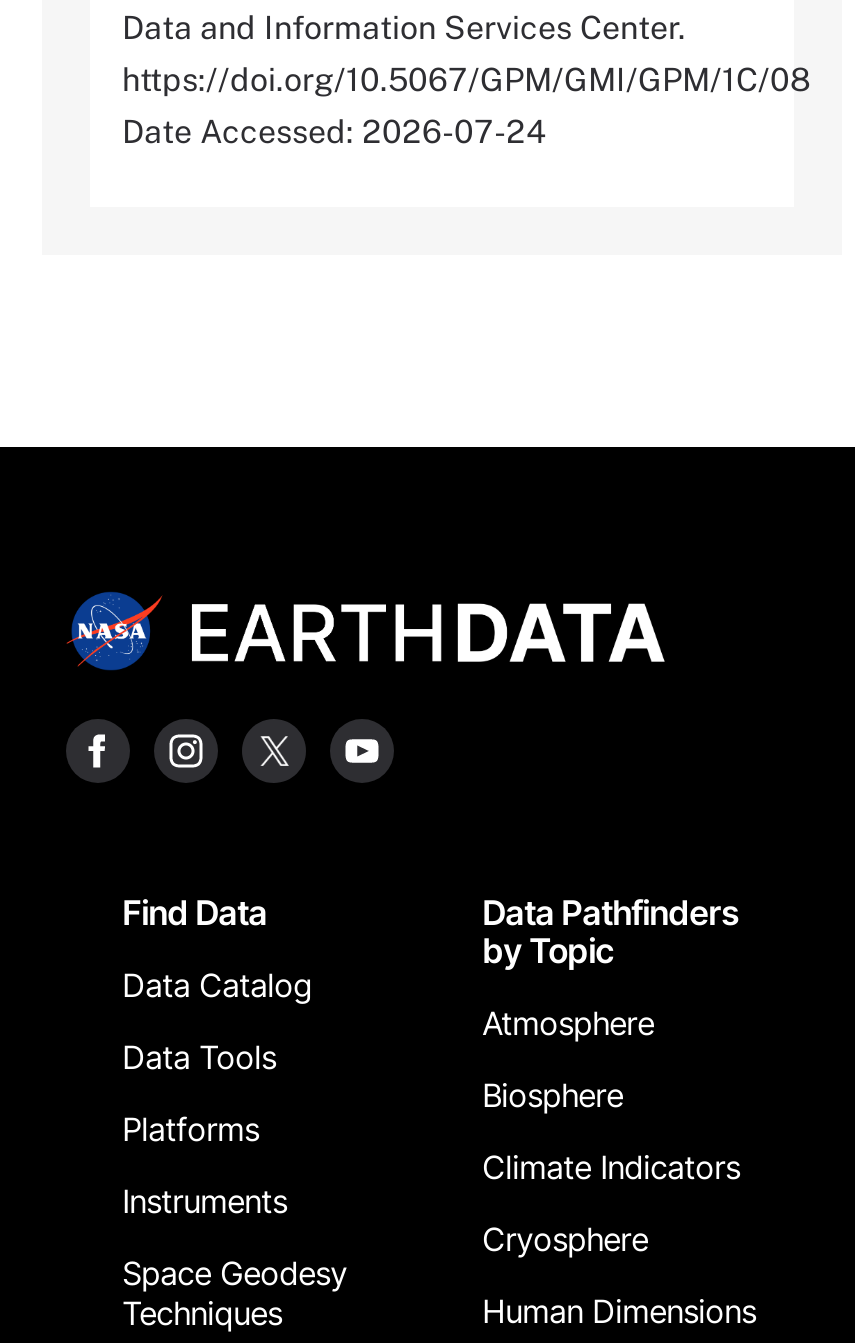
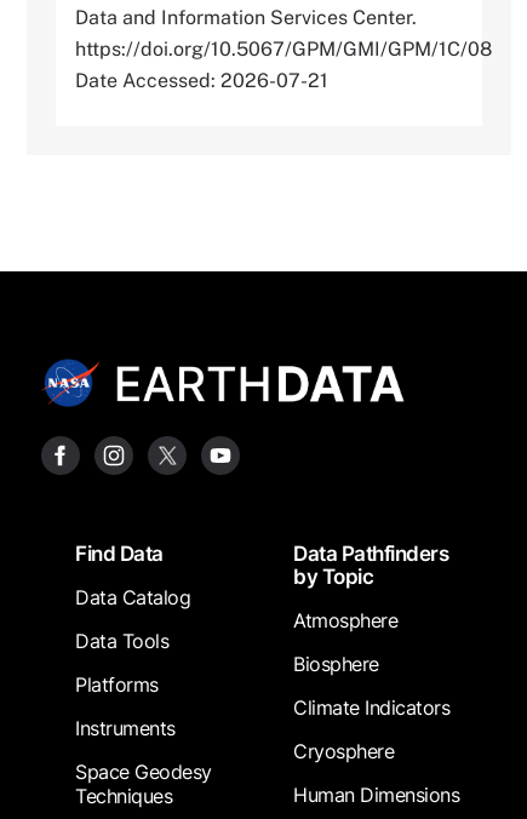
[122,113,546,151] Date Accessed: 2026-07-24 -> [75,69,328,92] Date Accessed: 2026-07-21

